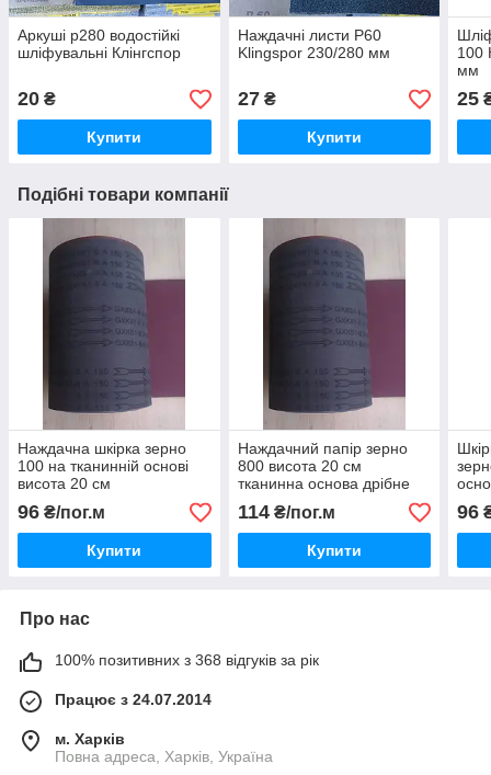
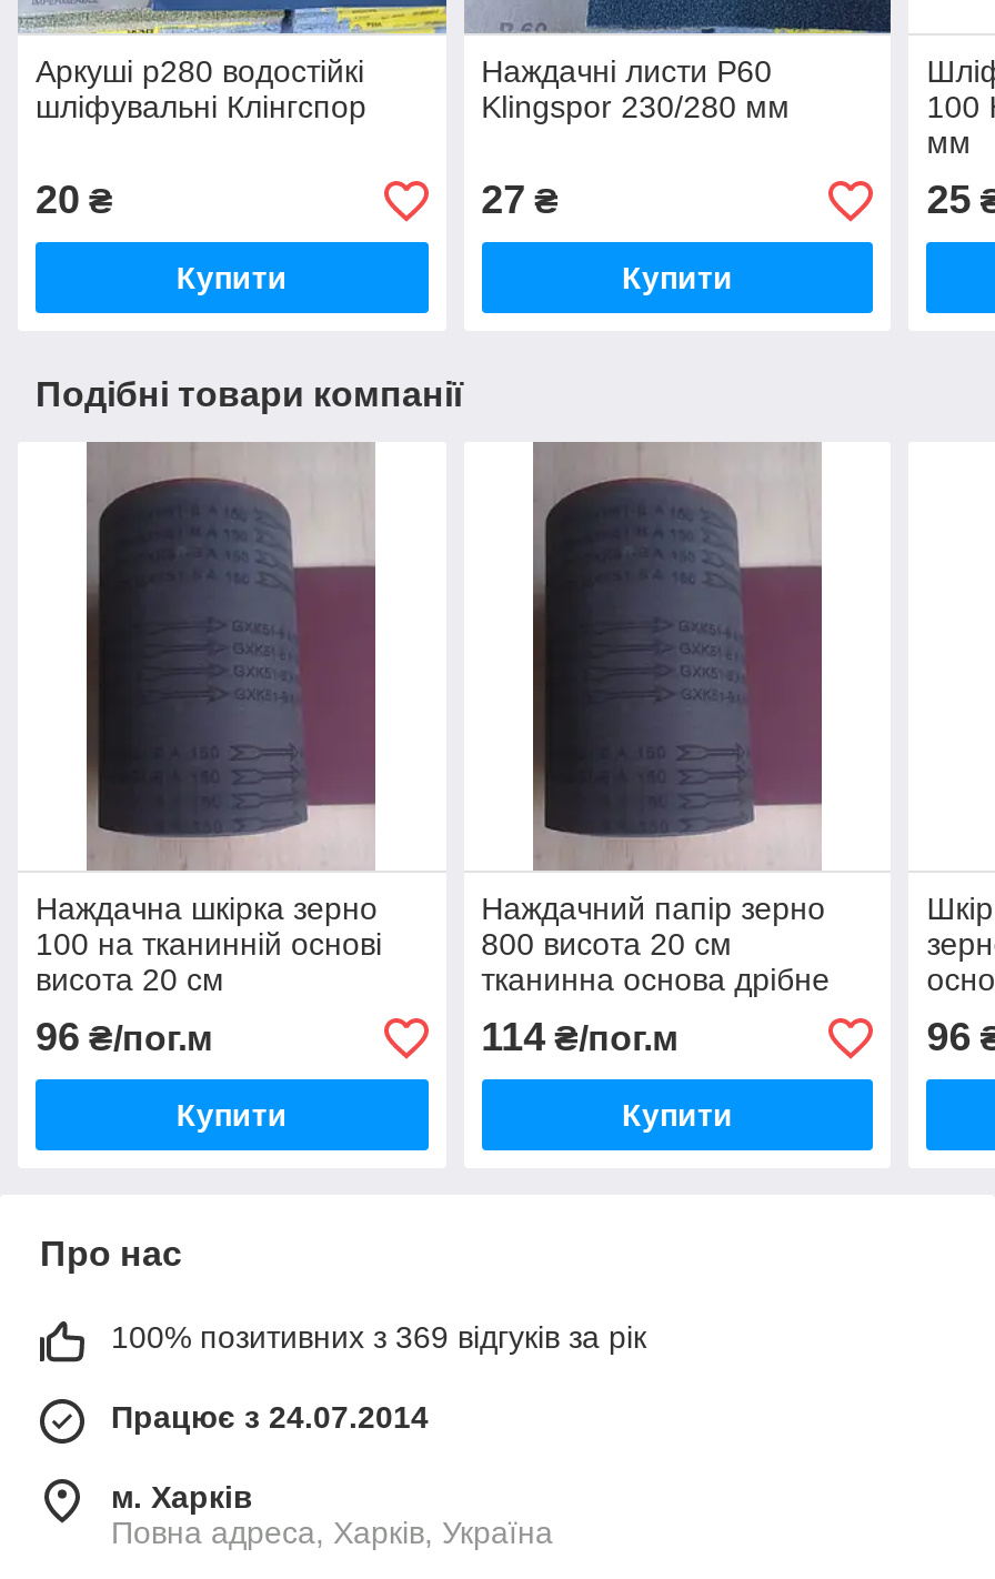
[55,651,319,669] 100% позитивних з 368 відгуків за рік -> [111,1319,646,1355] 100% позитивних з 369 відгуків за рік

